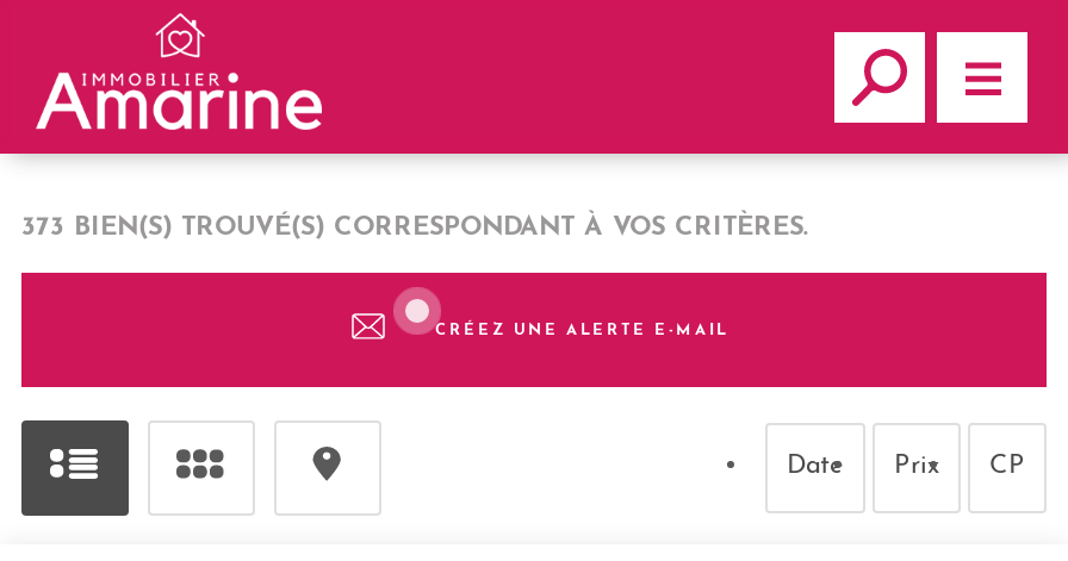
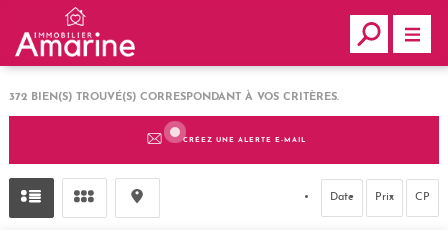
[21,204,808,242] 373 BIEN(S) TROUVÉ(S) CORRESPONDANT À VOS CRITÈRES. -> [9,87,339,103] 372 BIEN(S) TROUVÉ(S) CORRESPONDANT À VOS CRITÈRES.

